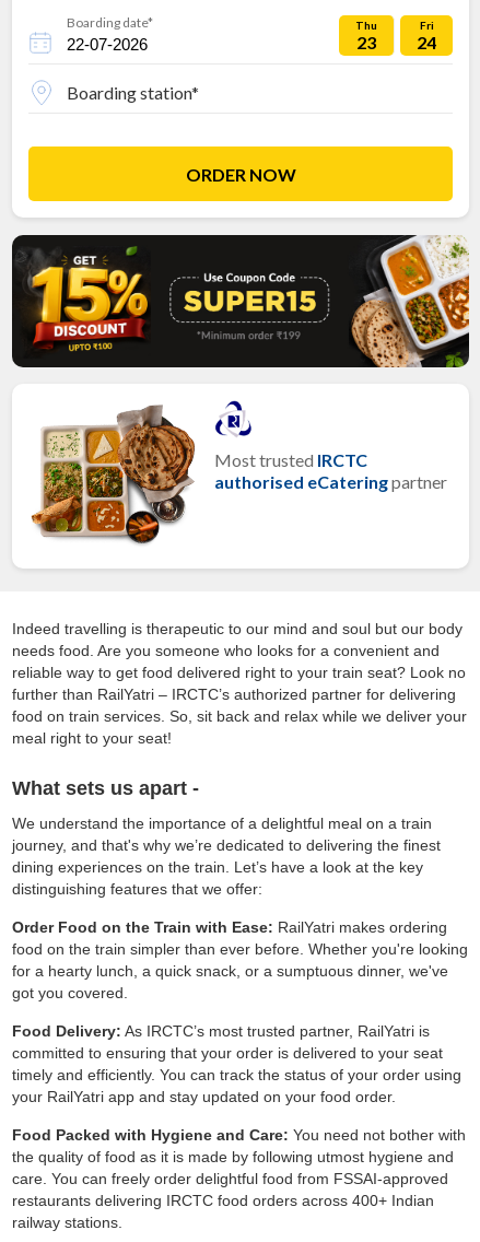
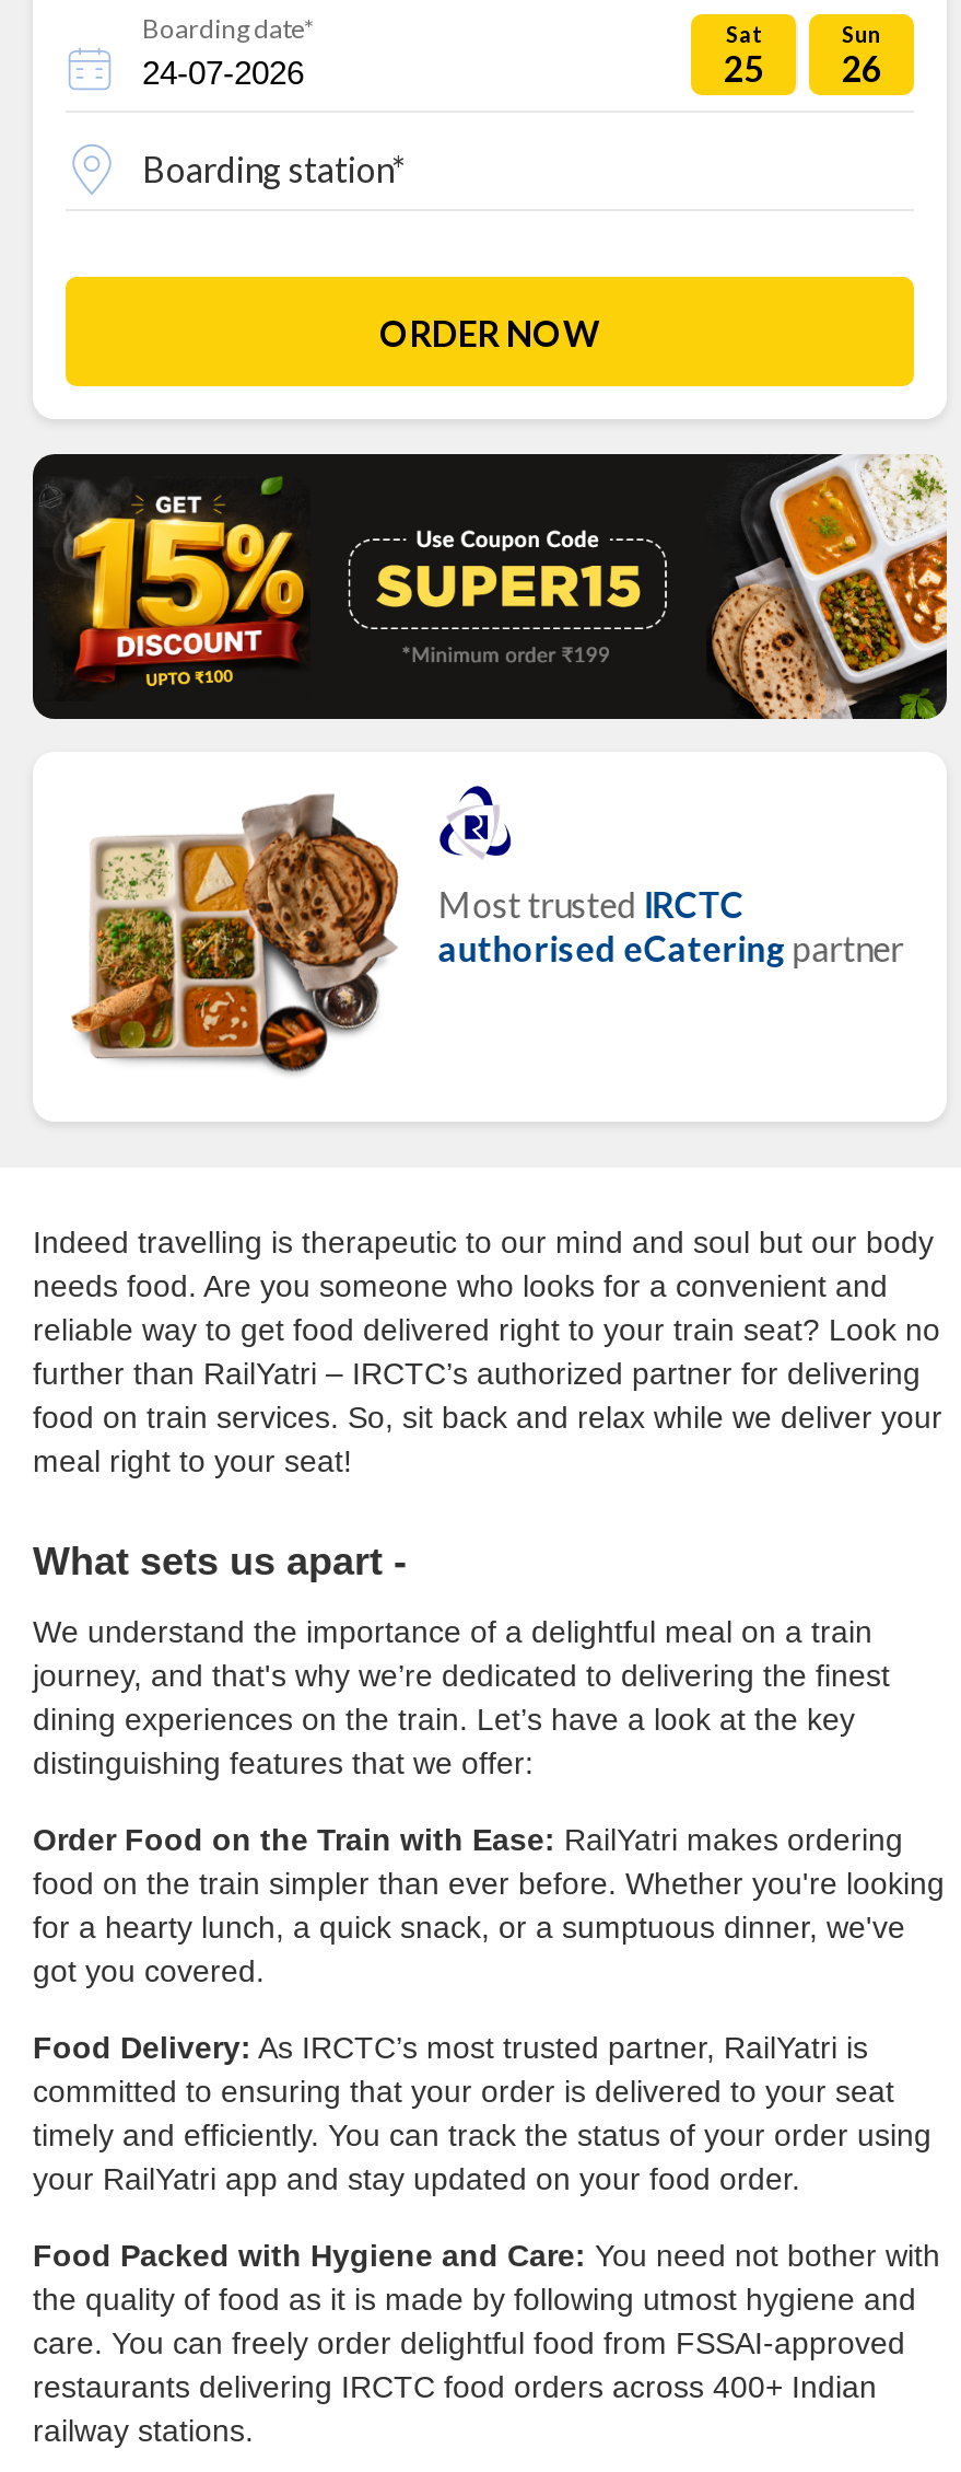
[355,19,377,52] Thu | 23 -> [724,21,763,89] Sat | 25
[417,19,436,52] Fri | 24 -> [842,21,881,89] Sun | 26

